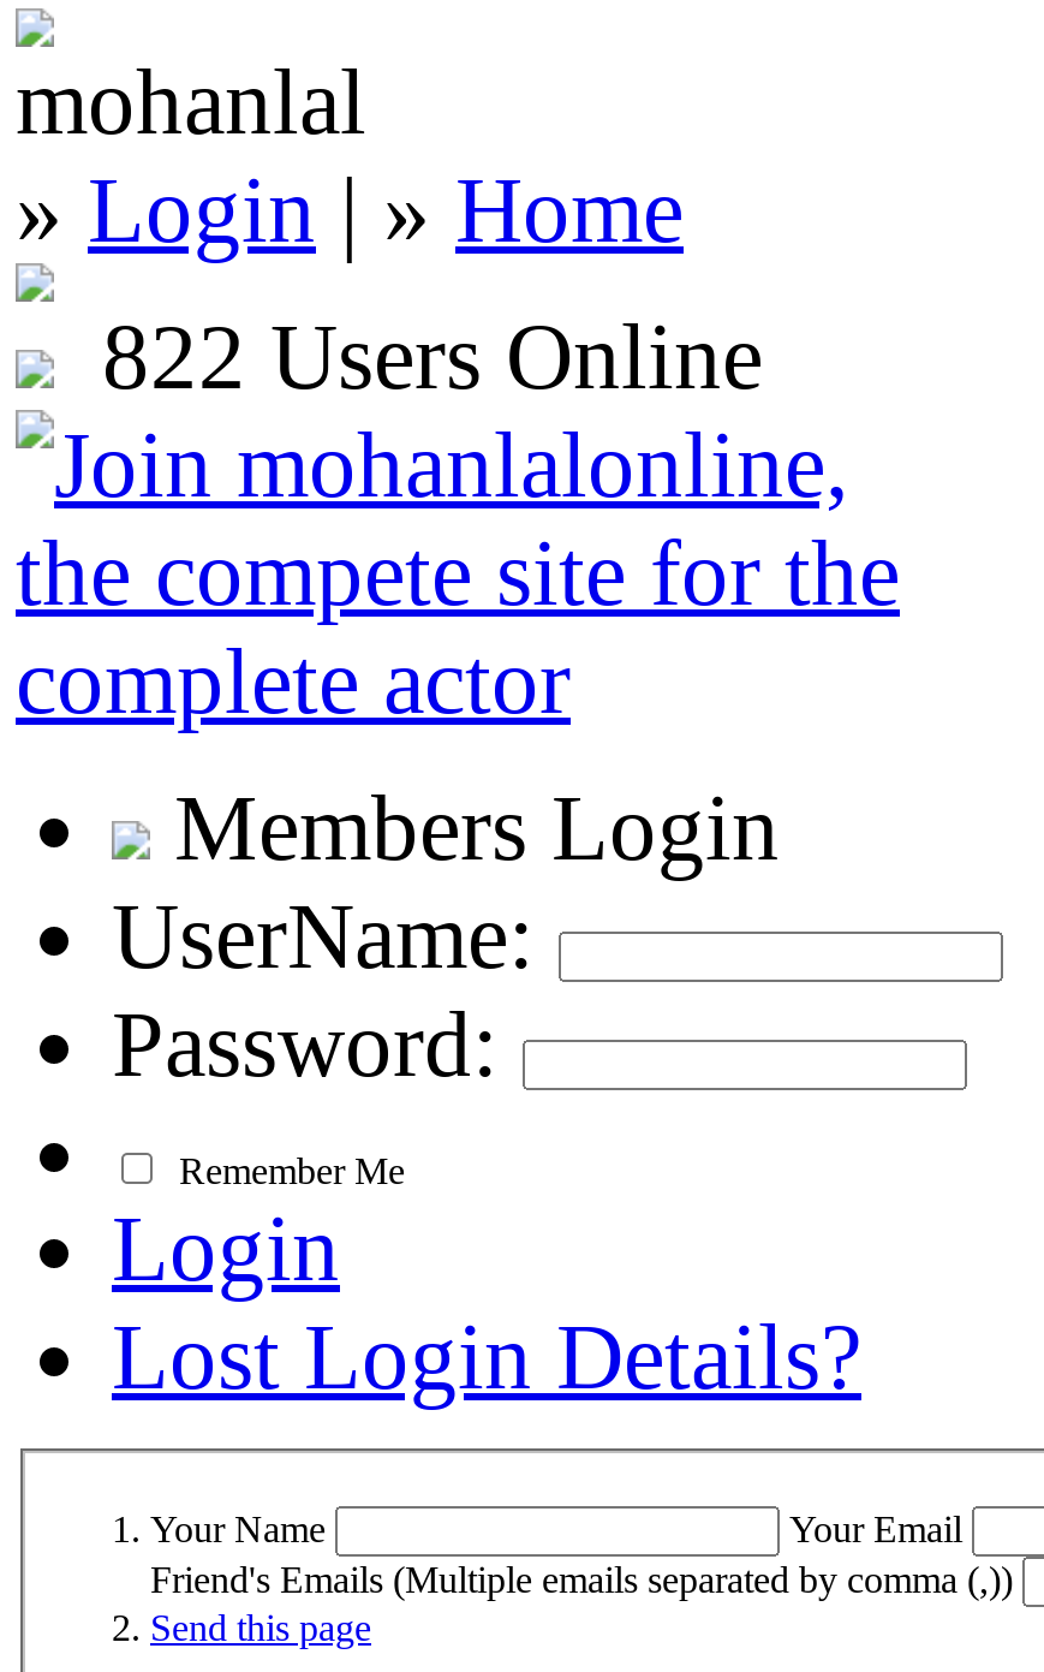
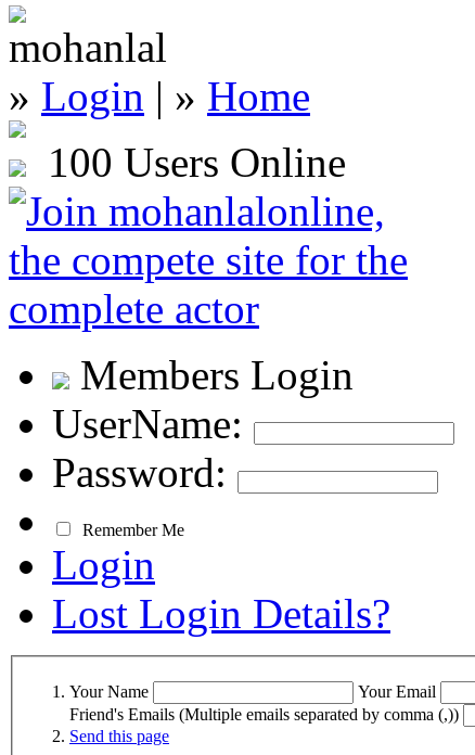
[54,304,763,407] 822 Users Online -> [26,139,346,185] 100 Users Online

